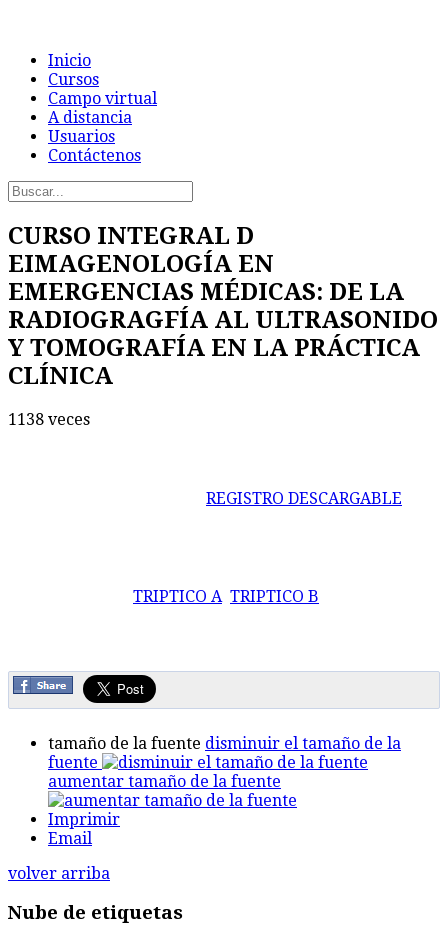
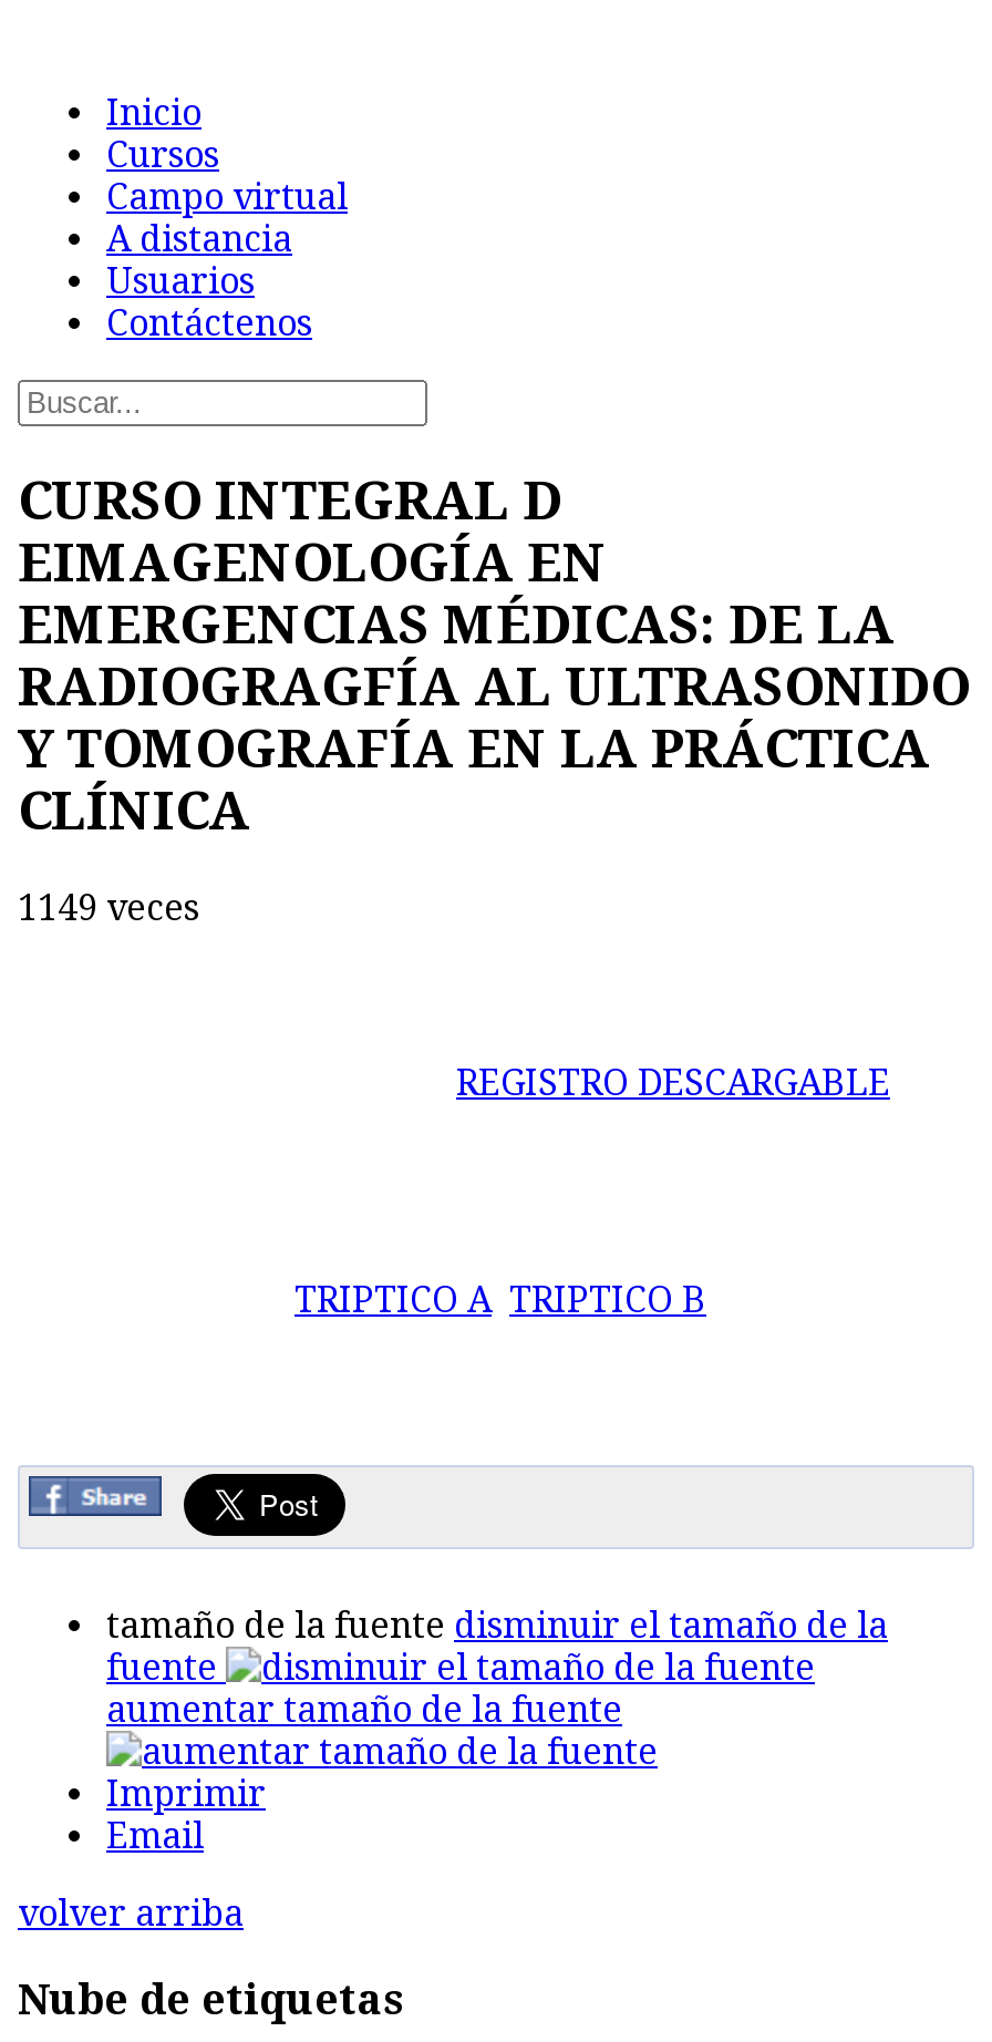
[8,410,90,429] 1138 veces -> [18,887,199,929] 1149 veces

